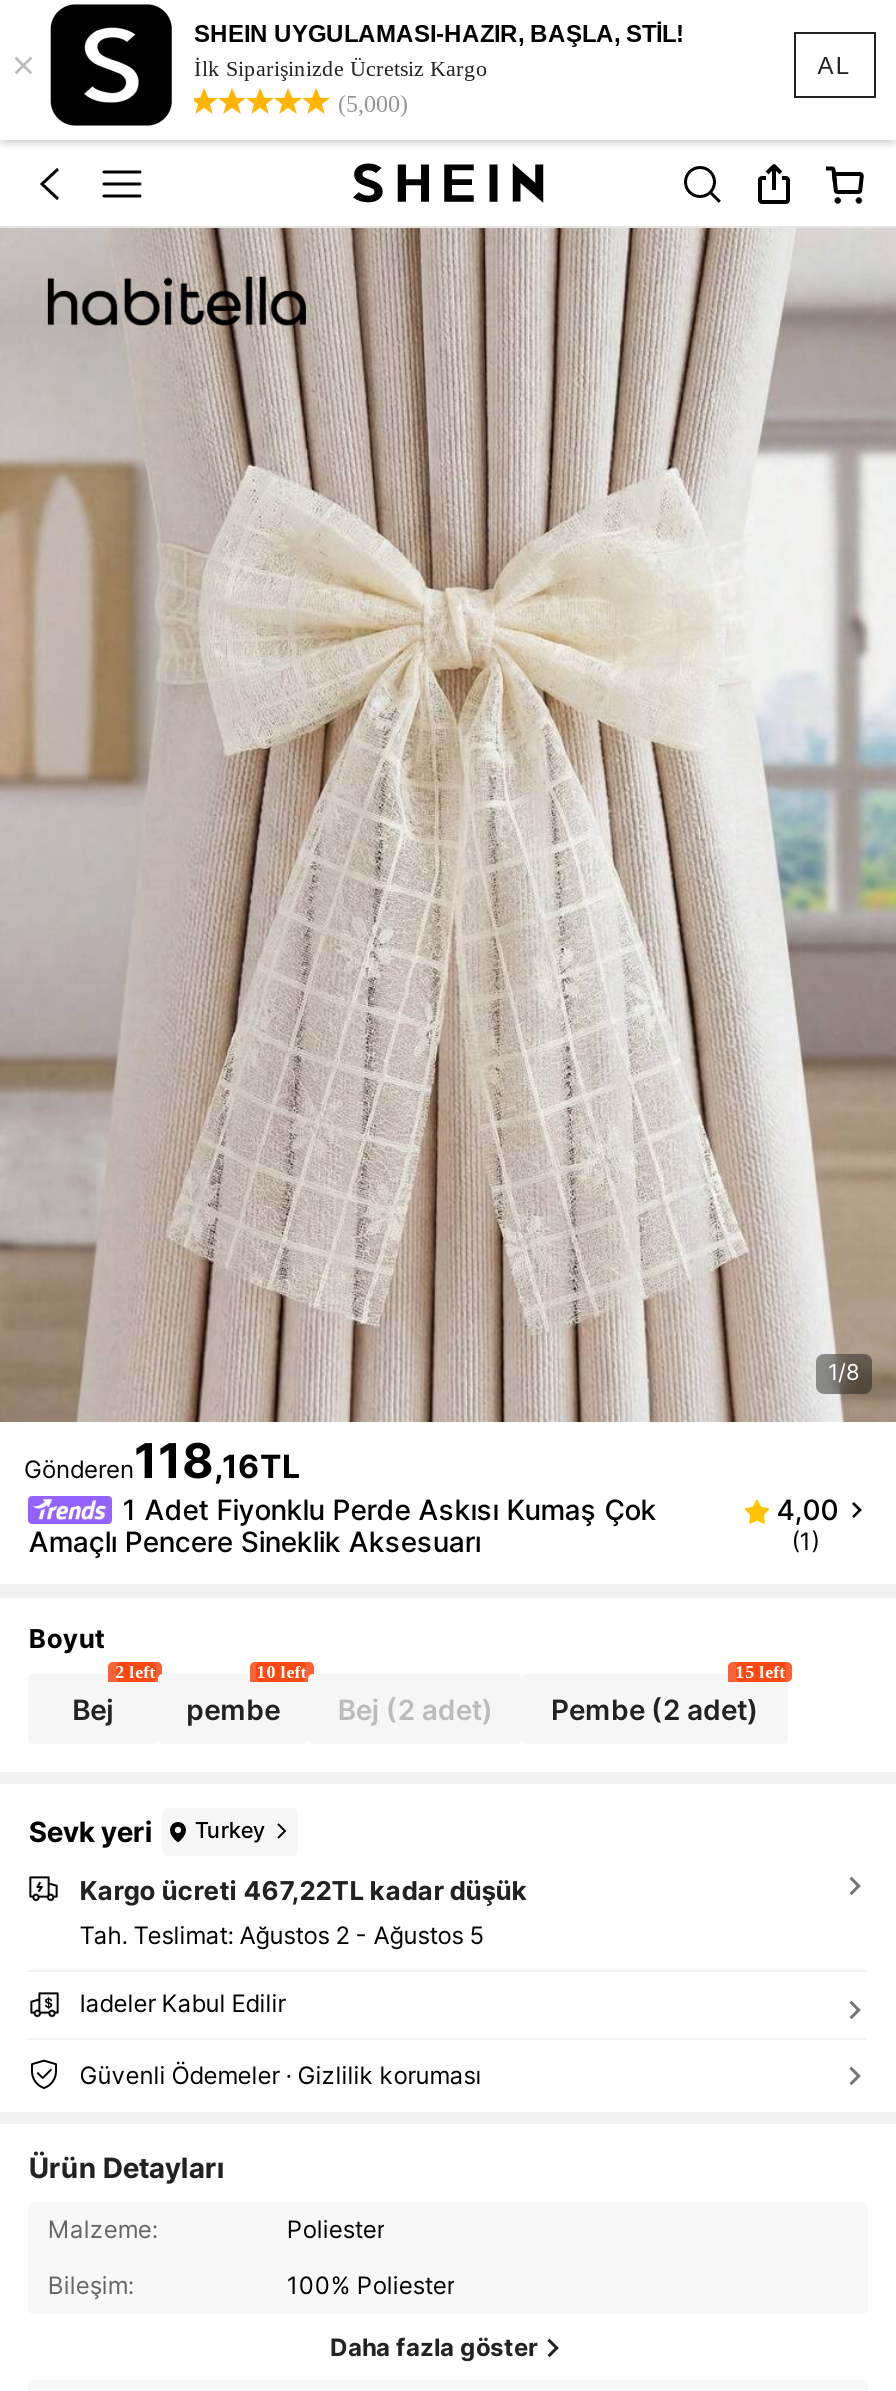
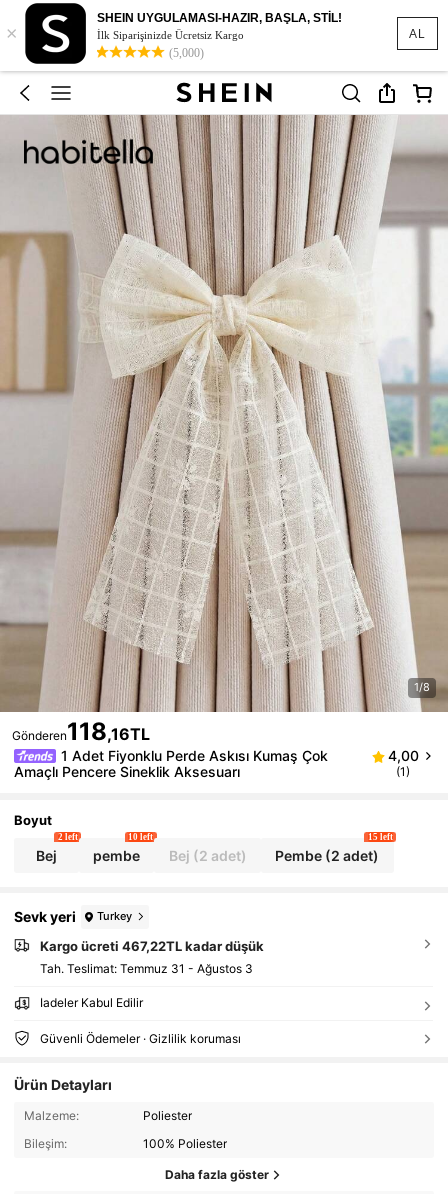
[79,1919,483,1949] Tah. Teslimat: Ağustos 2 - Ağustos 5 -> [40,960,253,975] Tah. Teslimat: Temmuz 31 - Ağustos 3

